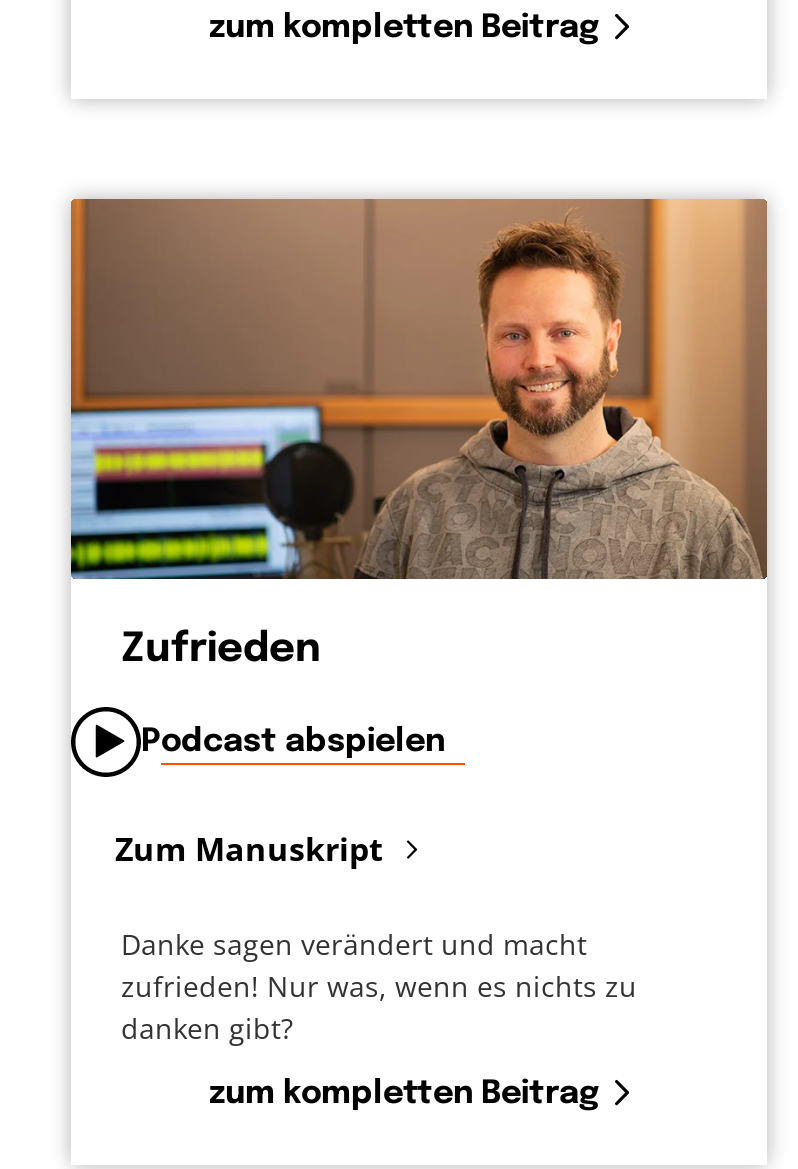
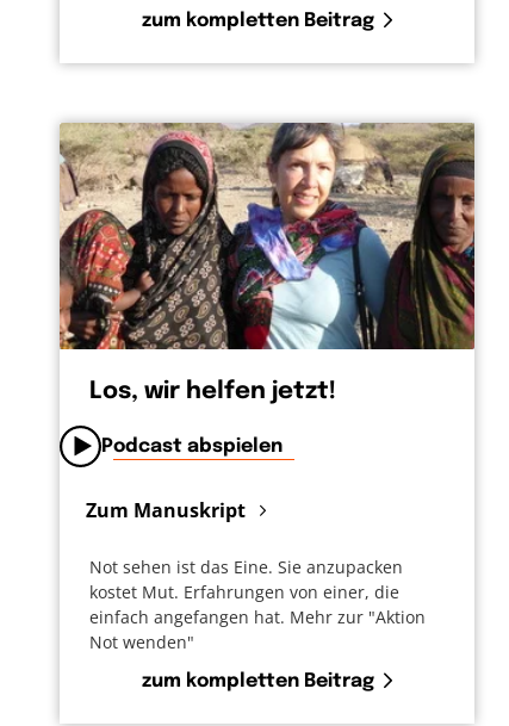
[69,197,769,671] [image] | Zufrieden -> [58,122,476,404] [image] | Los, wir helfen jetzt!
[121,925,637,1047] Danke sagen verändert und macht | zufrieden! Nur was, wenn es nichts zu | danken gibt? -> [89,556,426,654] Not sehen ist das Eine. Sie anzupacken | kostet Mut. Erfahrungen von einer, die | einfach angefangen hat. Mehr zur "Aktion | Not wenden"

